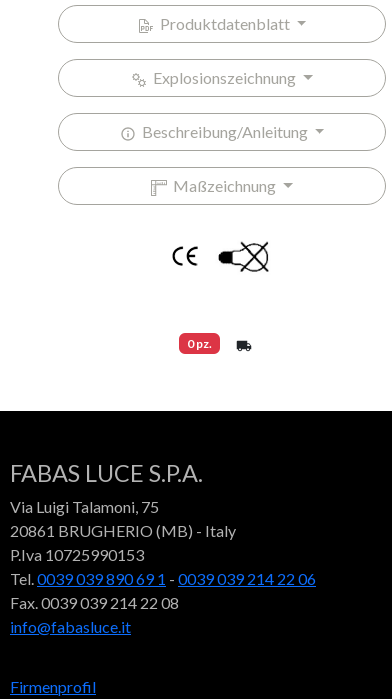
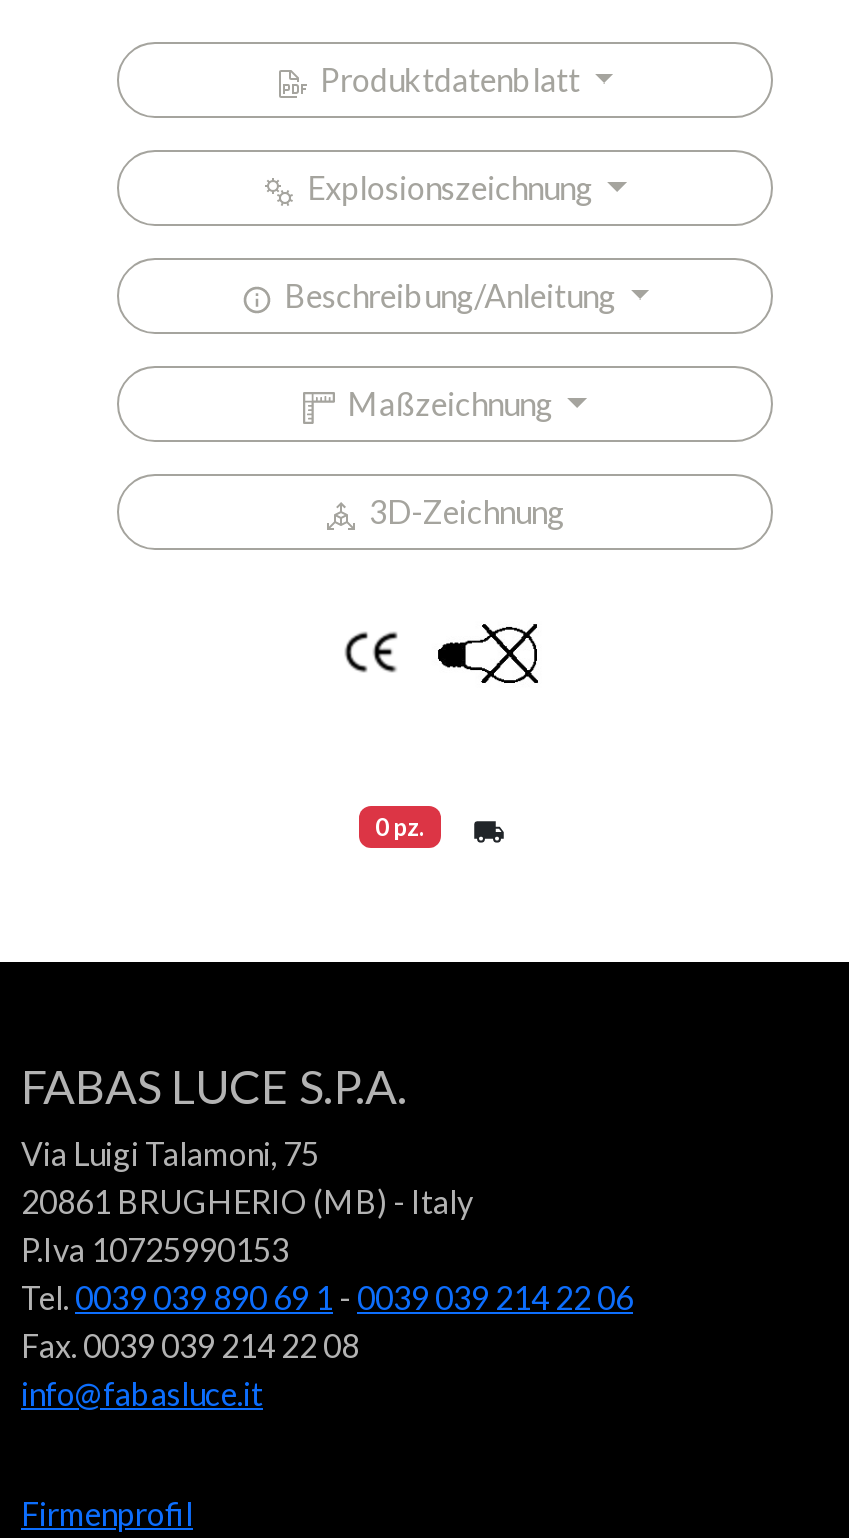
none -> [357,491,565,529] 3D-Zeichnung

